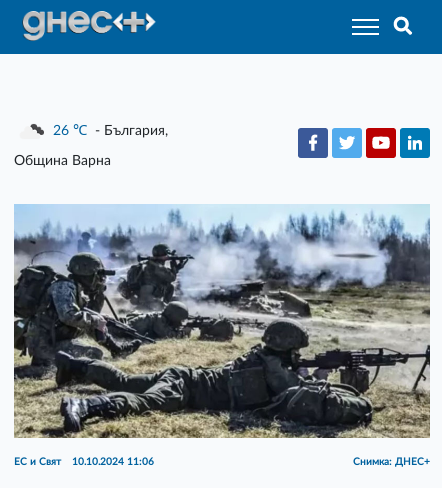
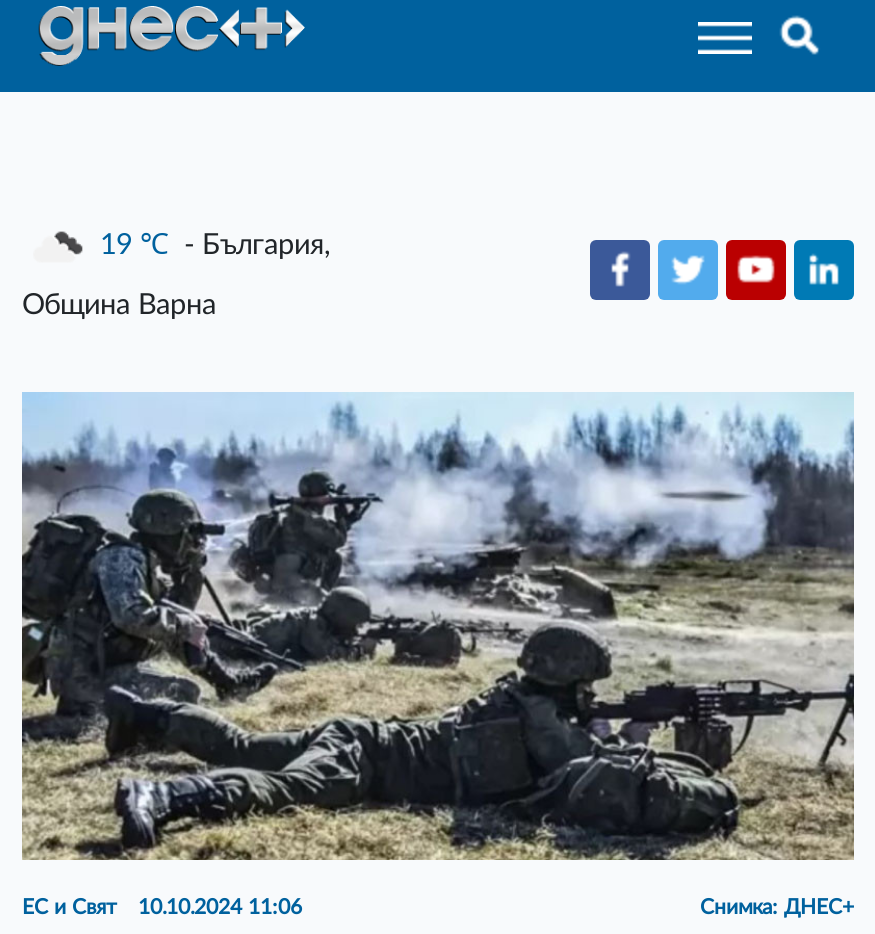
[53,123,168,138] 26 ℃ - България, -> [100,230,330,260] 19 ℃ - България,

